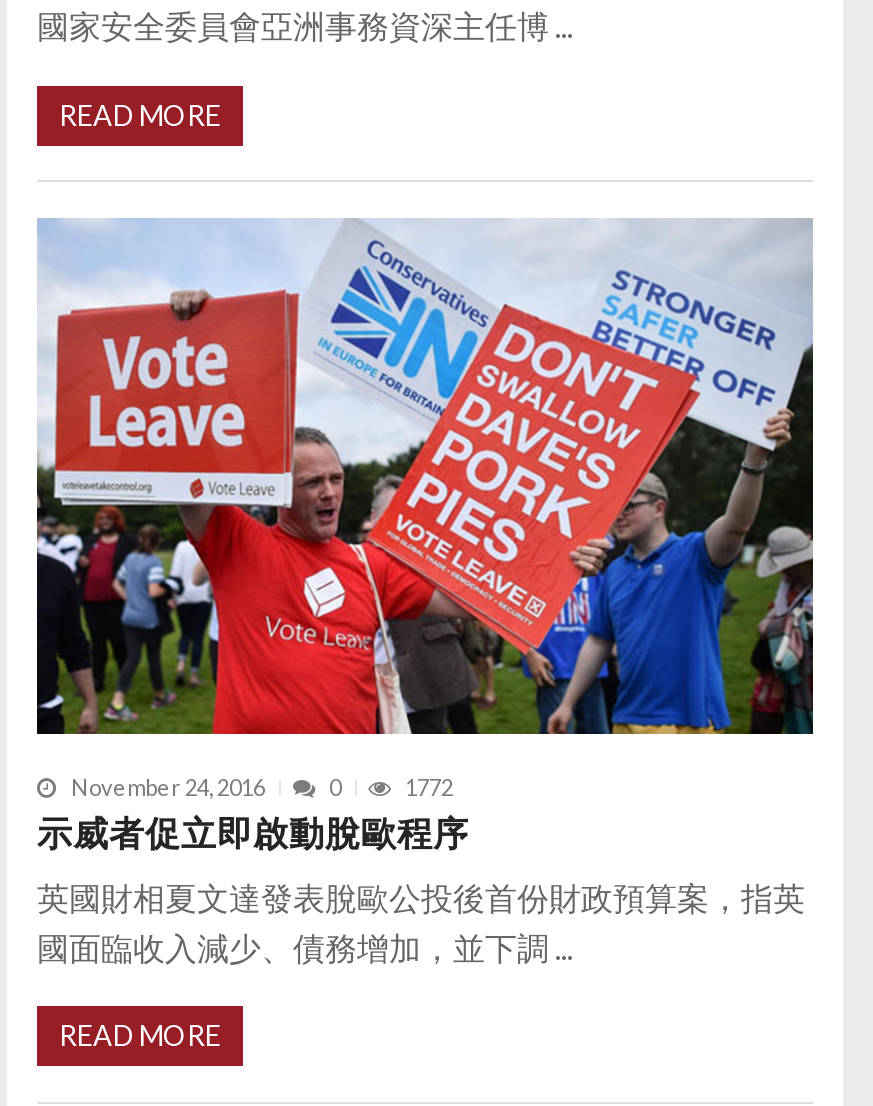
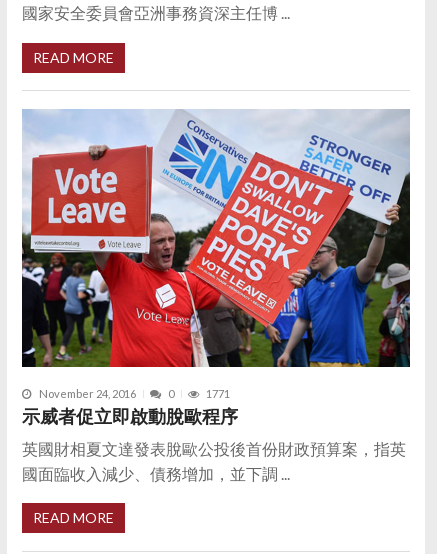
[405,774,453,800] 1772 -> [206,387,230,400] 1771

